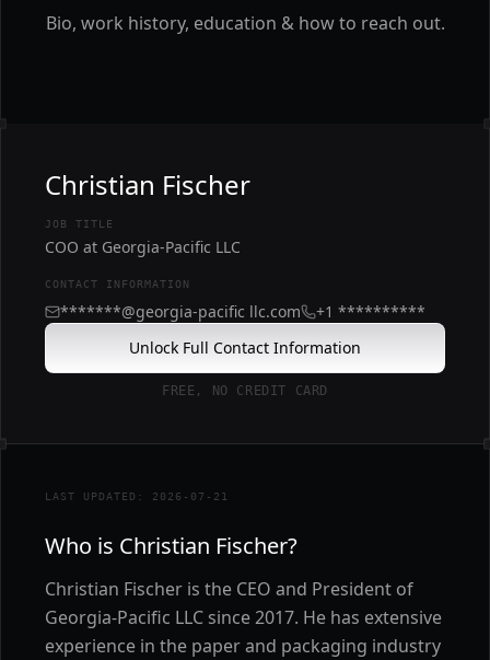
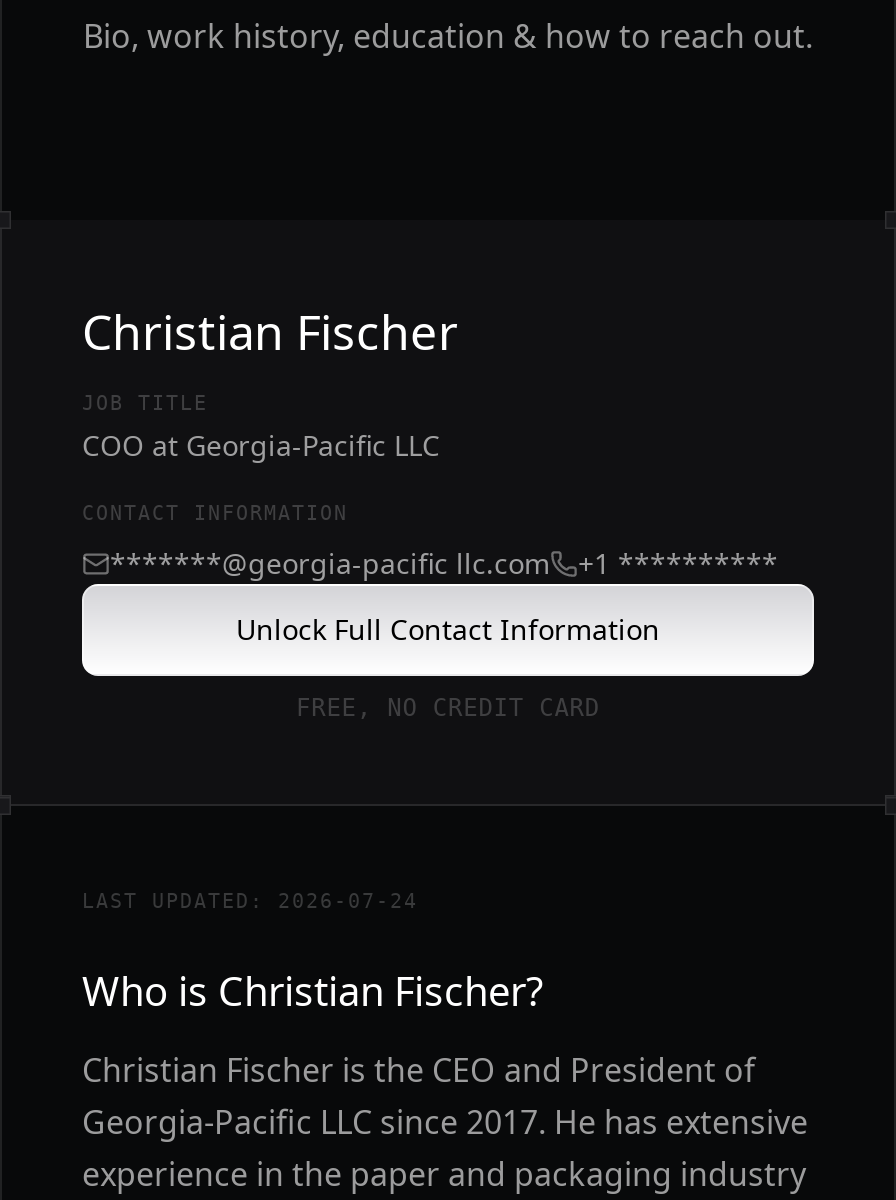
[45,490,229,502] LAST UPDATED: 2026-07-21 -> [82,890,418,912] LAST UPDATED: 2026-07-24

